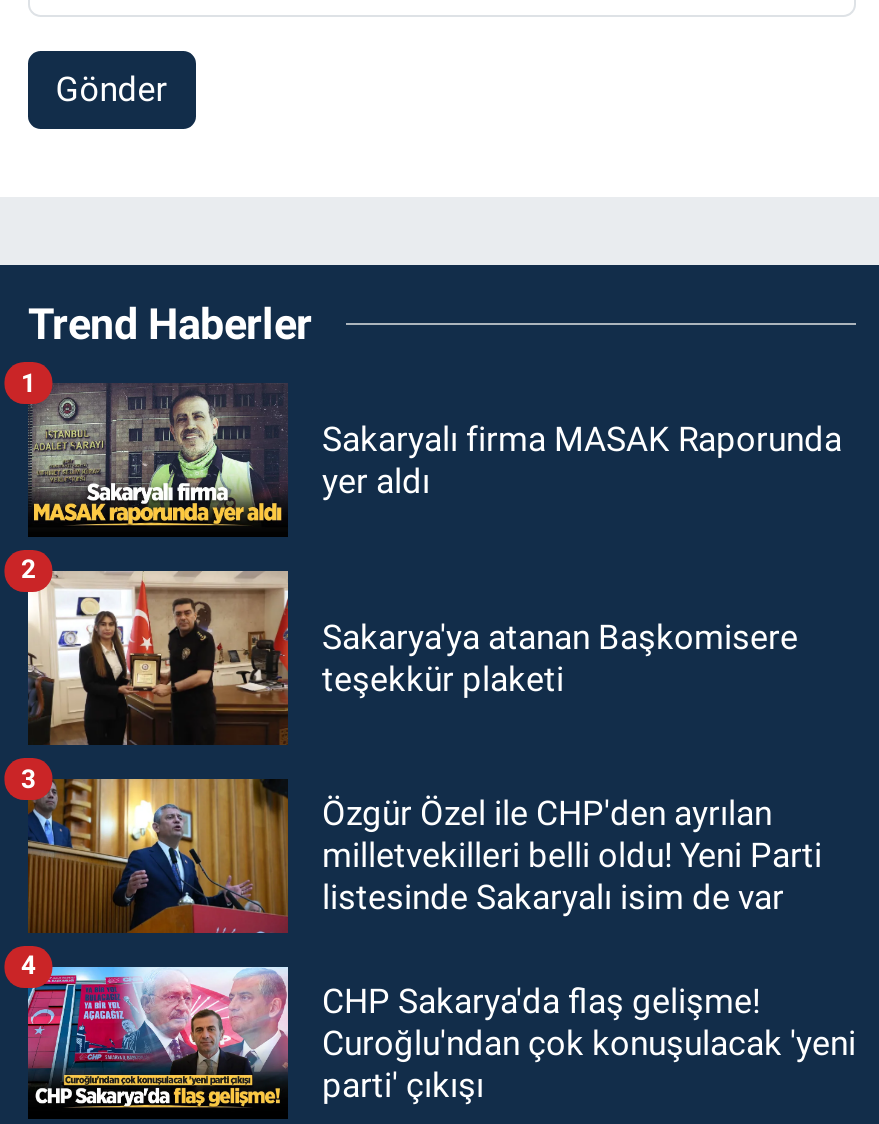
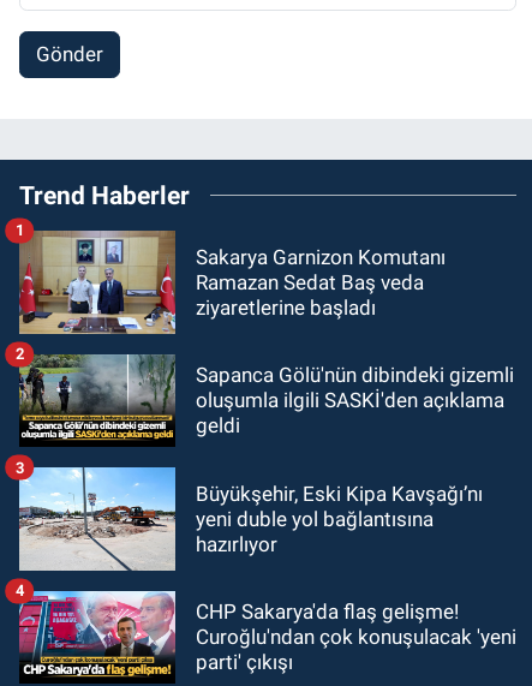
[28,383,842,537] [image] | Sakaryalı firma MASAK Raporunda | yer aldı -> [18,229,446,335] [image] | Sakarya Garnizon Komutanı | Ramazan Sedat Baş veda | ziyaretlerine başladı
[26,569,798,745] [image] | Sakarya'ya atanan Başkomisere | teşekkür plaketi -> [18,354,514,447] [image] | Sapanca Gölü'nün dibindeki gizemli | oluşumla ilgili SASKİ'den açıklama | geldi
[28,777,822,933] [image] | Özgür Özel ile CHP'den ayrılan | milletvekilleri belli oldu! Yeni Parti | listesinde Sakaryalı isim de var -> [18,466,483,572] [image] | Büyükşehir, Eski Kipa Kavşağı’nı | yeni duble yol bağlantısına | hazırlıyor

